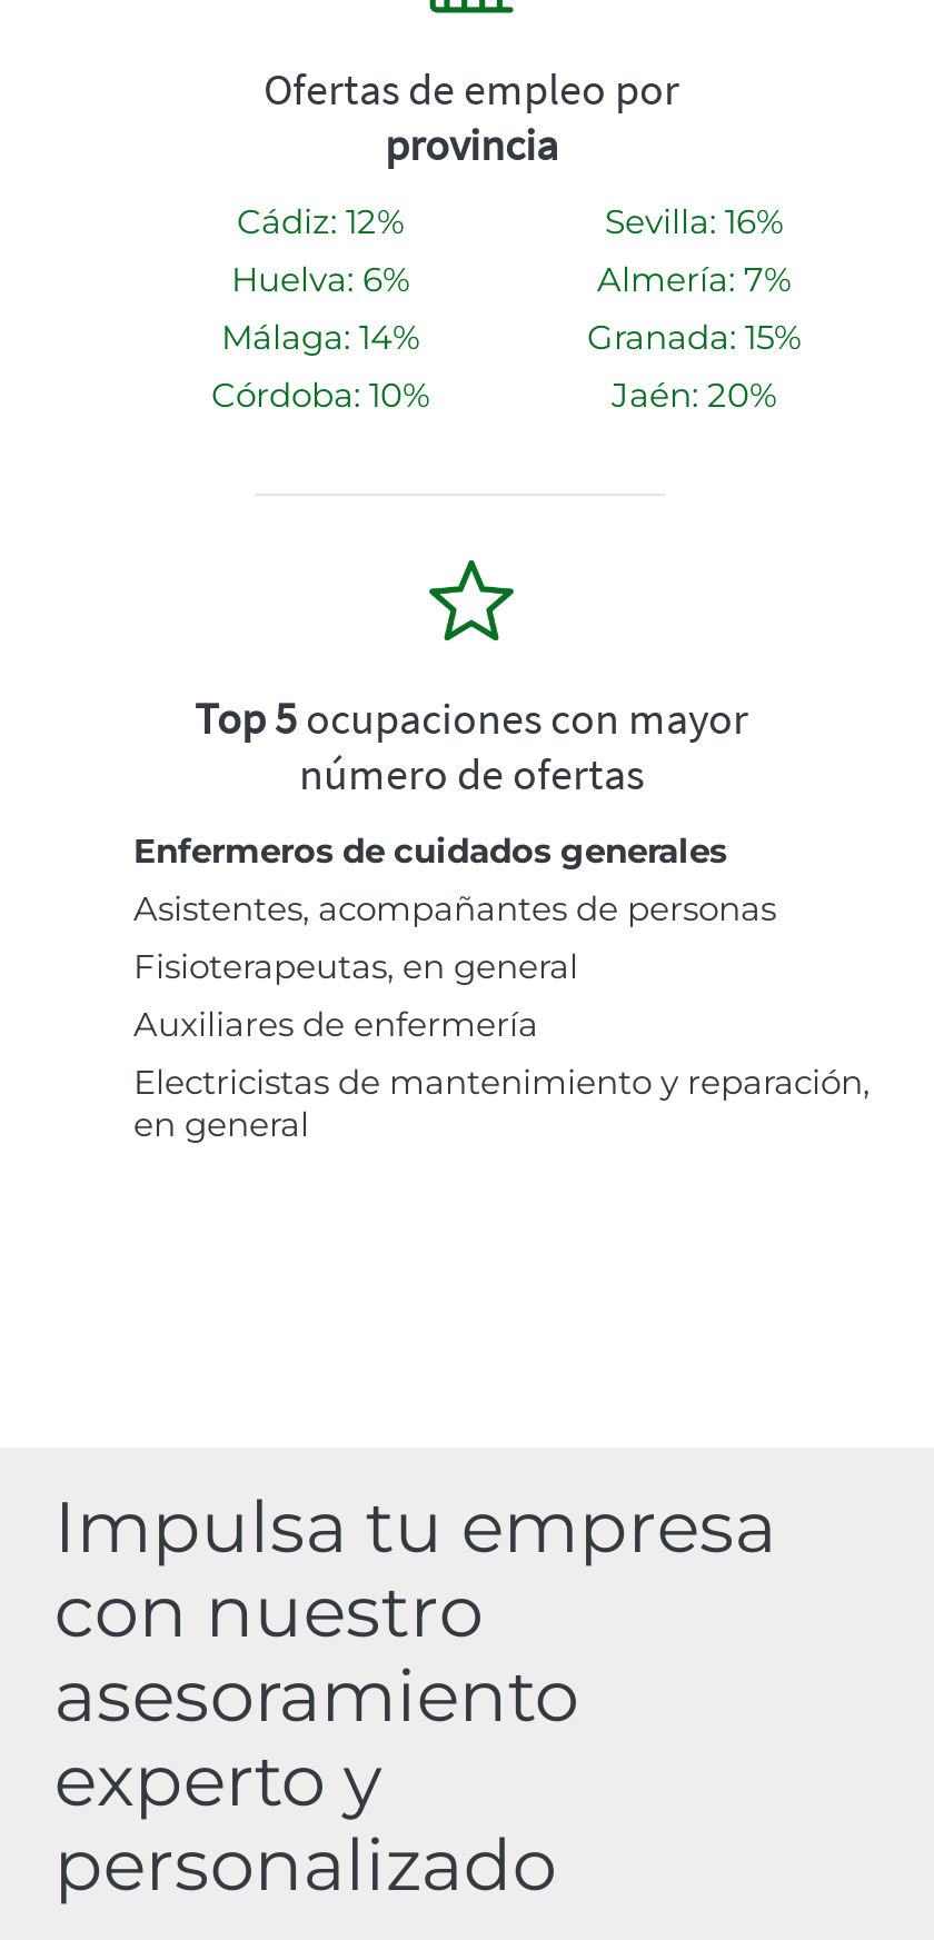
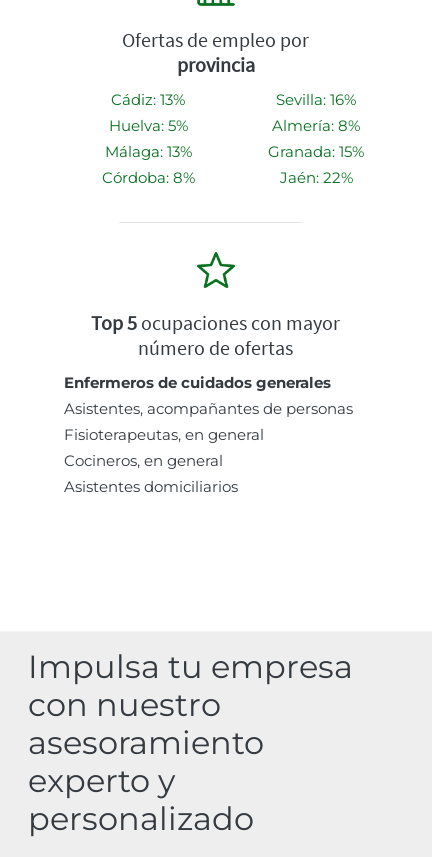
[237,200,404,243] Cádiz: 12% -> [111,90,185,109] Cádiz: 13%
[231,258,409,300] Huelva: 6% -> [108,116,187,135] Huelva: 5%
[597,258,791,300] Almería: 7% -> [272,116,360,135] Almería: 8%
[221,316,419,358] Málaga: 14% -> [104,142,191,161] Málaga: 13%
[211,374,429,416] Córdoba: 10% -> [101,168,194,187] Córdoba: 8%
[612,374,776,416] Jaén: 20% -> [279,168,352,187] Jaén: 22%
[133,1003,870,1145] Auxiliares de enfermería | Electricistas de mantenimiento y reparación, | en general -> [64,451,238,496] Cocineros, en general | Asistentes domiciliarios

